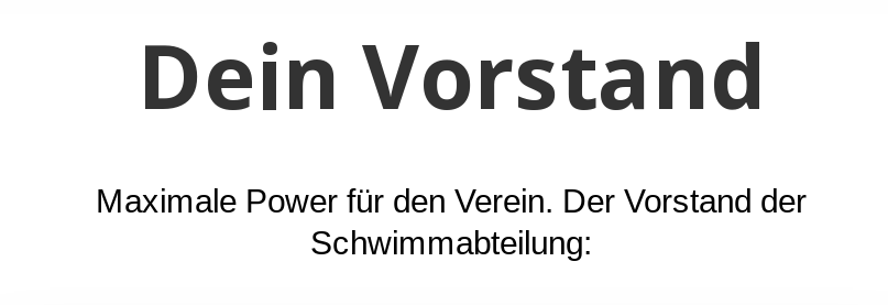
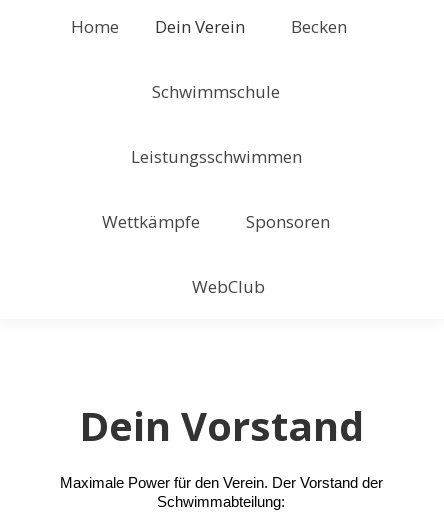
none -> [71,15,347,298] Home | Dein Verein | Becken | Schwimmschule | Leistungsschwimmen | Wettkämpfe | Sponsoren | WebClub

